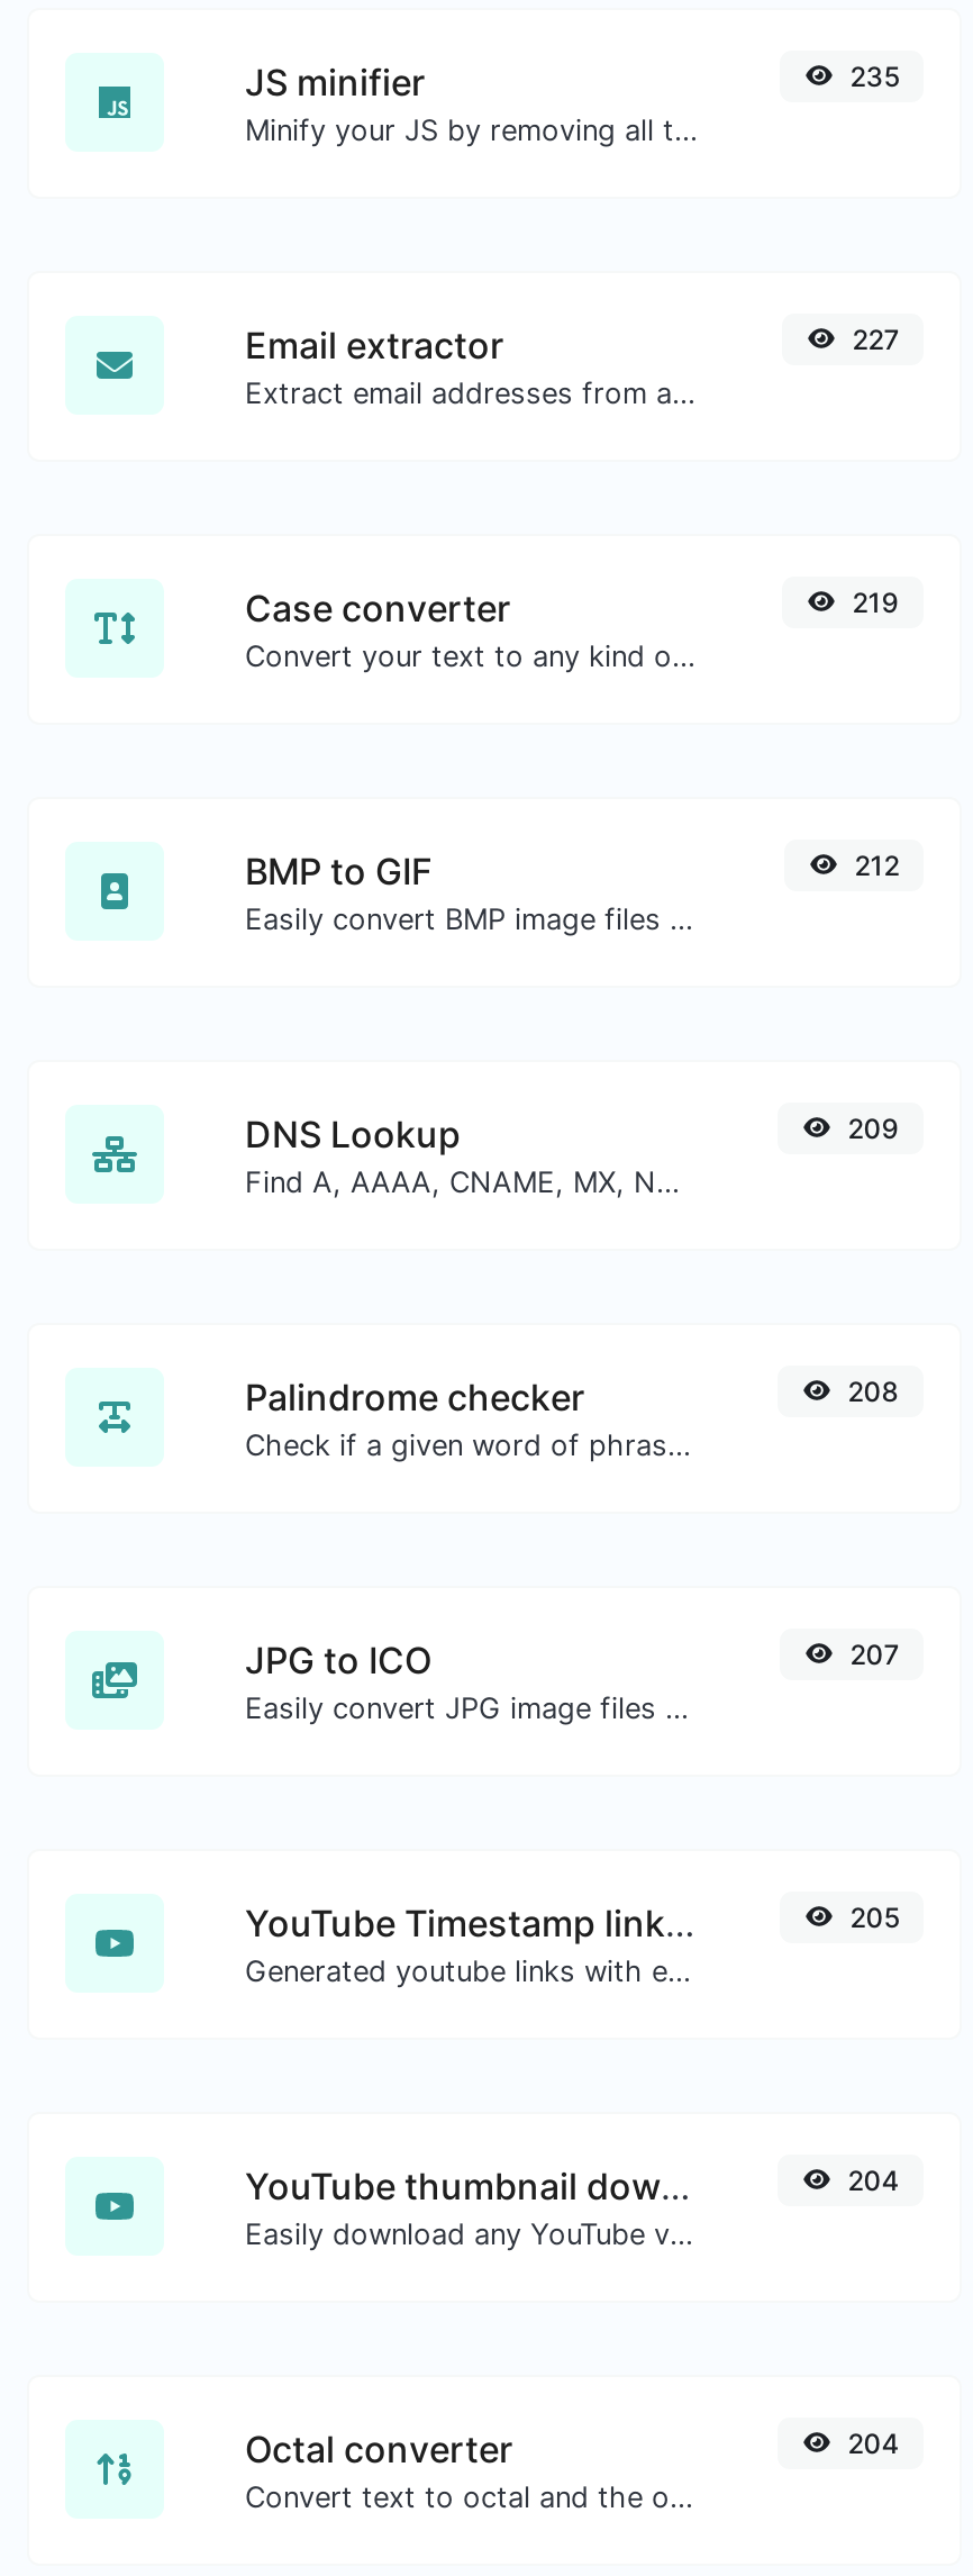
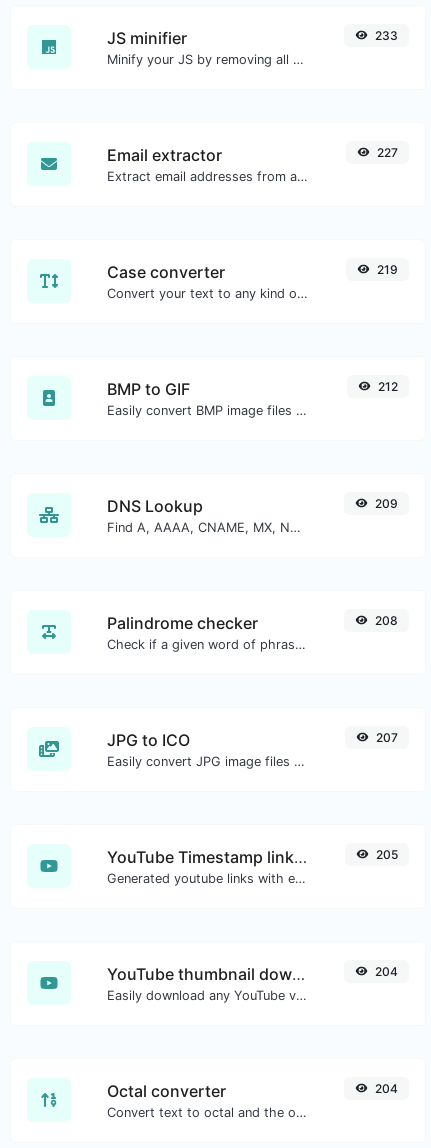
[843,59,899,92] 235 -> [372,28,398,43] 233

